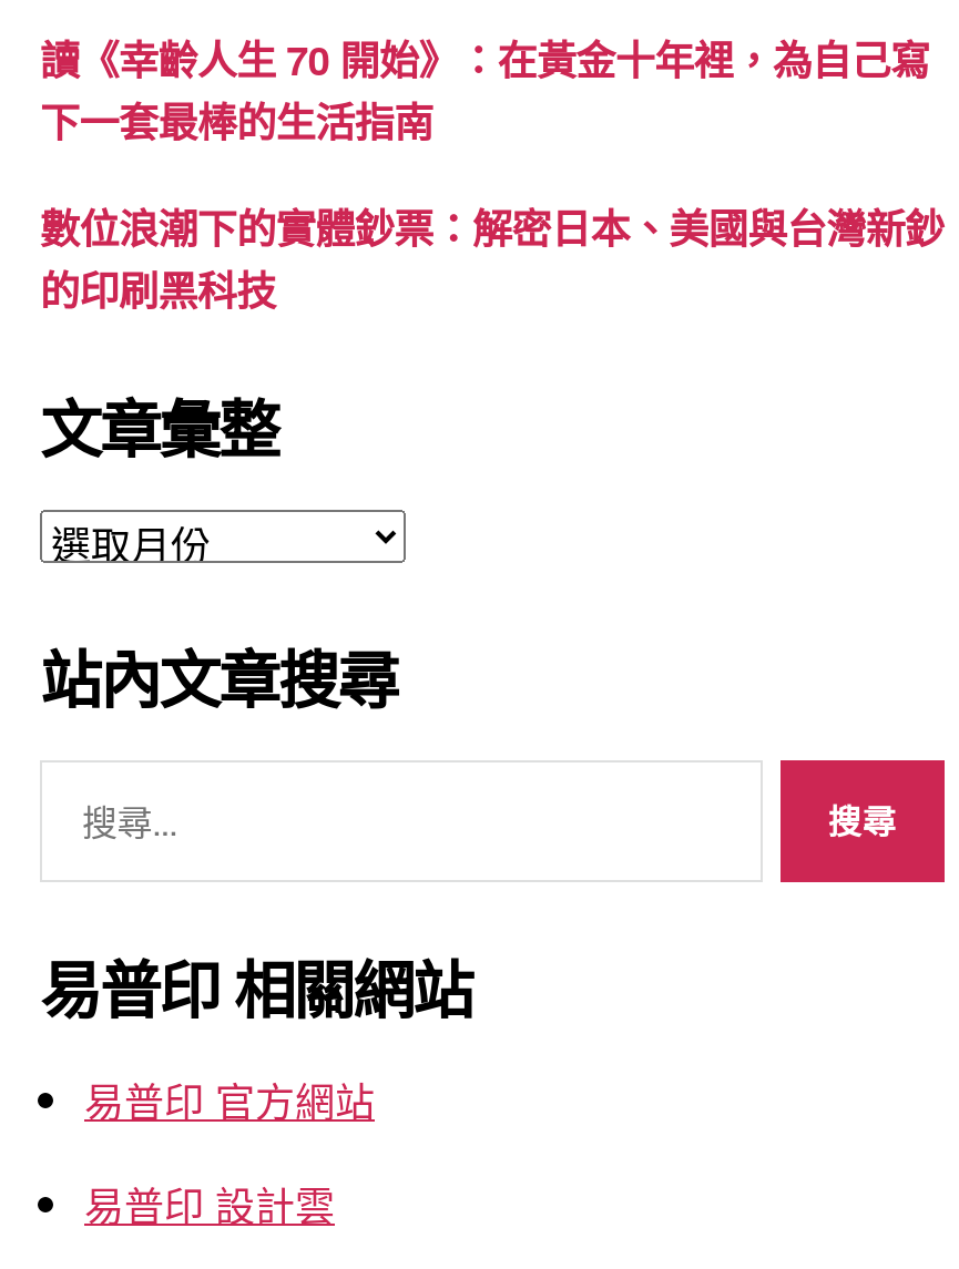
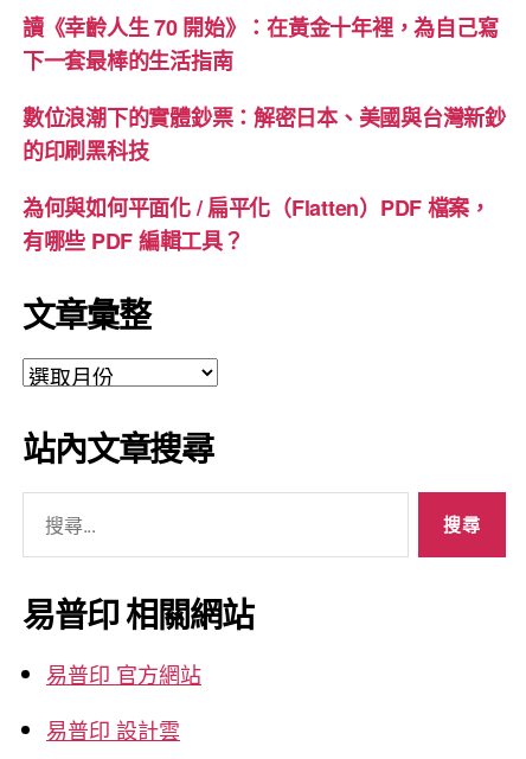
none -> [23,192,490,256] 為何與如何平面化 / 扁平化（Flatten）PDF 檔案， | 有哪些 PDF 編輯工具？

